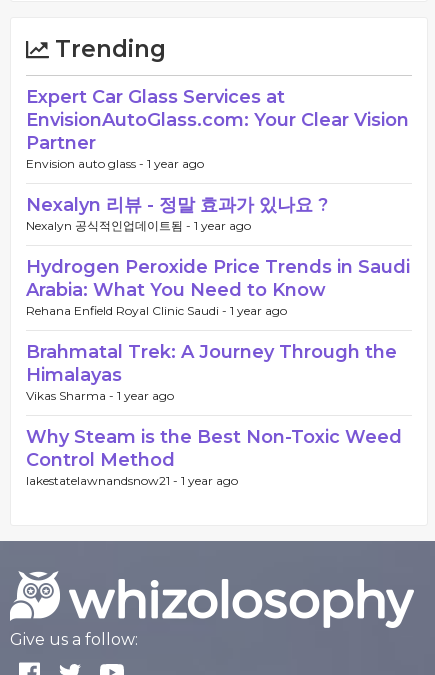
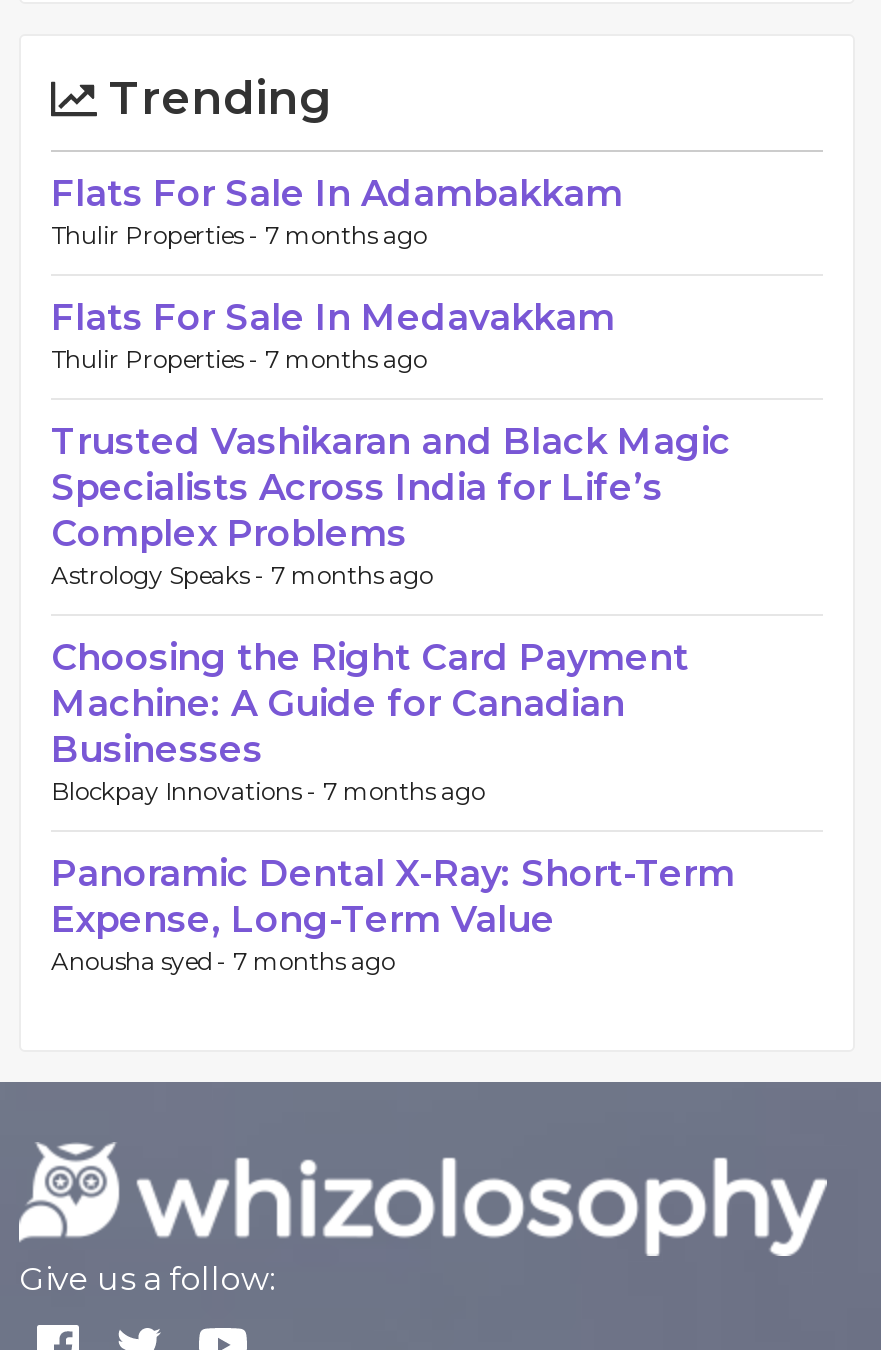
[26,86,409,171] Expert Car Glass Services at | EnvisionAutoGlass.com: Your Clear Vision | Partner | Envision auto glass - 1 year ago -> [51,171,623,249] Flats For Sale In Adambakkam | Thulir Properties - 7 months ago
[26,194,328,233] Nexalyn 리뷰 - 정말 효과가 있나요 ? | Nexalyn 공식적인업데이트됨 - 1 year ago -> [51,295,615,373] Flats For Sale In Medavakkam | Thulir Properties - 7 months ago
[26,256,410,318] Hydrogen Peroxide Price Trends in Saudi | Arabia: What You Need to Know | Rehana Enfield Royal Clinic Saudi - 1 year ago -> [51,419,731,589] Trusted Vashikaran and Black Magic | Specialists Across India for Life’s | Complex Problems | Astrology Speaks - 7 months ago
[26,341,397,403] Brahmatal Trek: A Journey Through the | Himalayas | Vikas Sharma - 1 year ago -> [51,635,689,805] Choosing the Right Card Payment | Machine: A Guide for Canadian | Businesses | Blockpay Innovations - 7 months ago
[26,426,402,488] Why Steam is the Best Non-Toxic Weed | Control Method | lakestatelawnandsnow21 - 1 year ago -> [51,851,735,975] Panoramic Dental X-Ray: Short-Term | Expense, Long-Term Value | Anousha syed - 7 months ago

